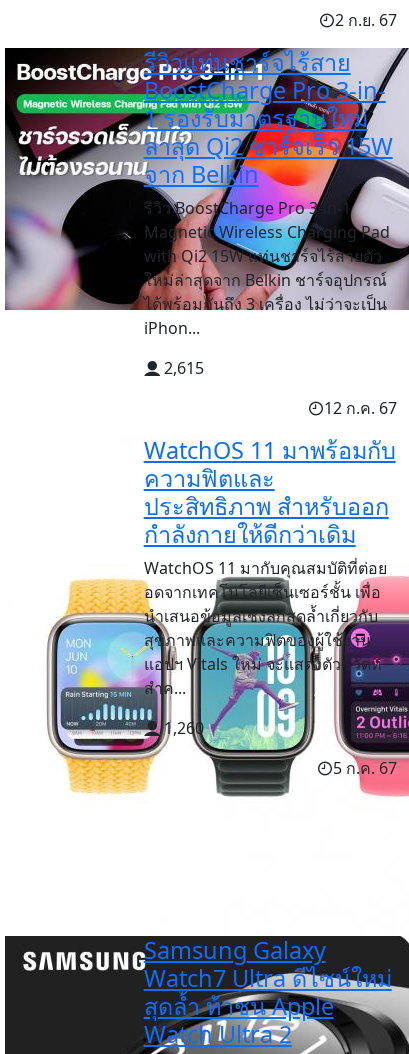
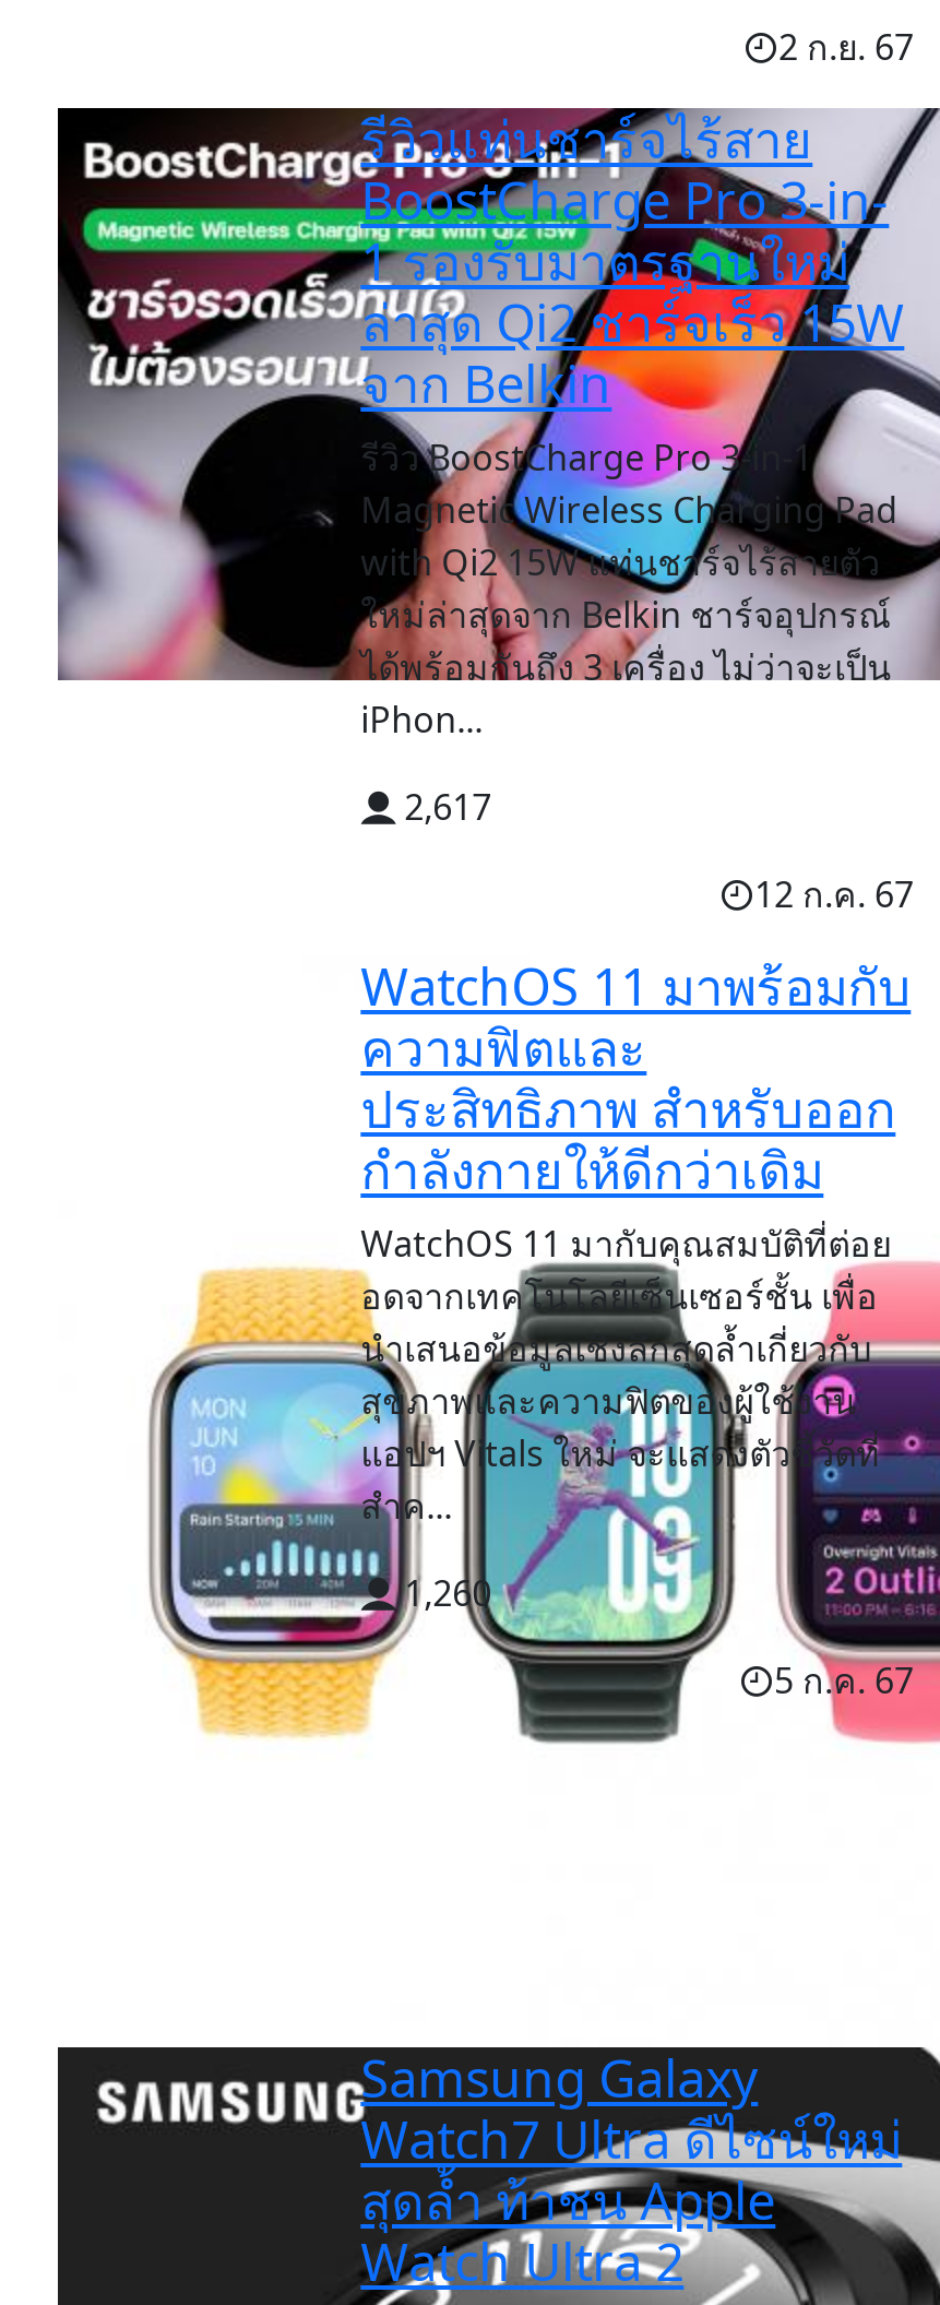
[160,357,204,379] 2,615 -> [396,783,492,831] 2,617

